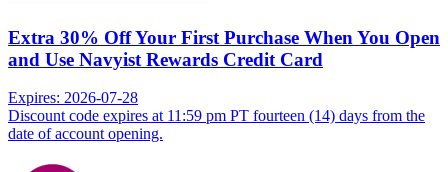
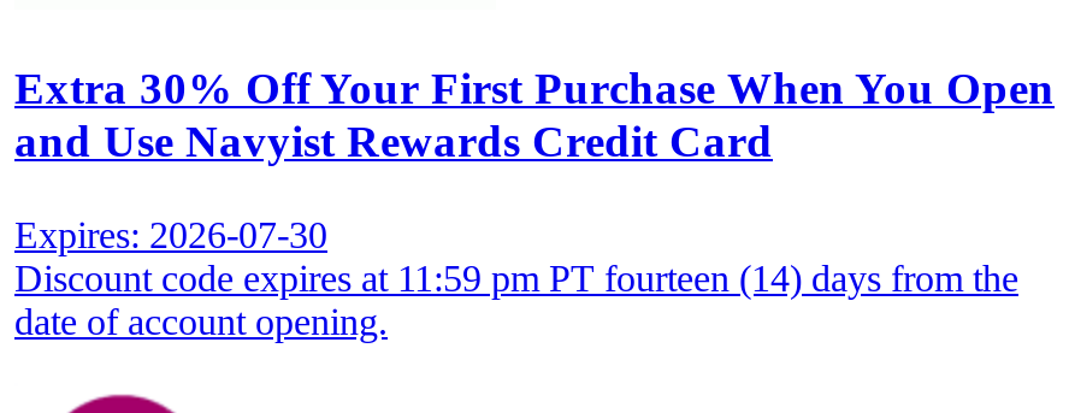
[8,89,138,106] Expires: 2026-07-28 -> [14,214,327,255] Expires: 2026-07-30

